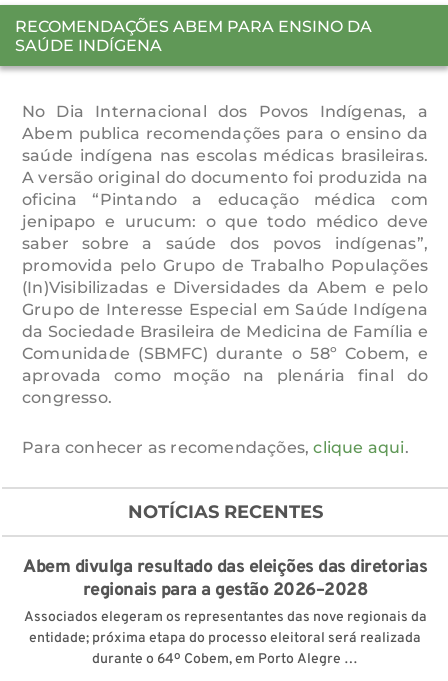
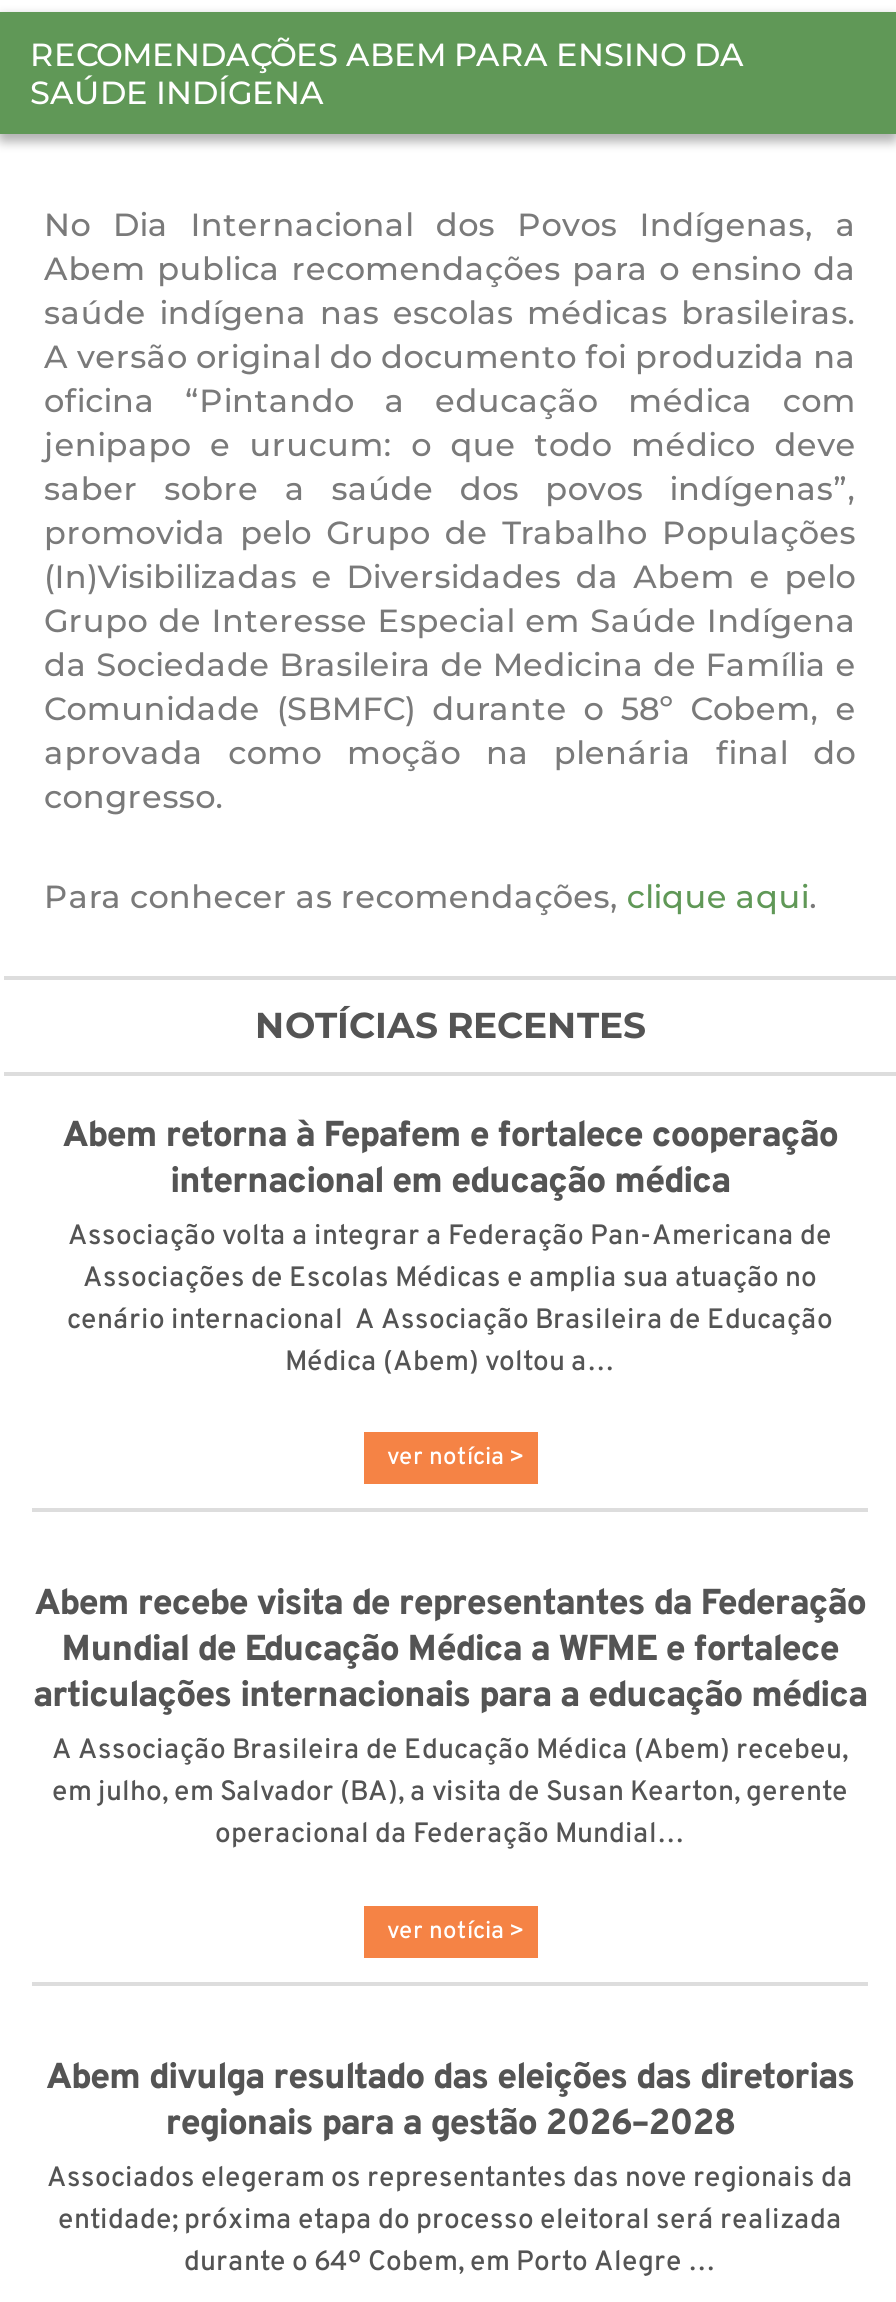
none -> [33,1114,867,1948] Abem retorna à Fepafem e fortalece cooperação | internacional em educação médica | Associação volta a integrar a Federação Pan-Americana de | Associações de Escolas Médicas e amplia sua atuação no | cenário internacional A Associação Brasileira de Educação | Médica (Abem) voltou a… | ver notícia > | Abem recebe visita de representantes da Federação | Mundial de Educação Médica a WFME e fortalece | articulações internacionais para a educação médica | A Associação Brasileira de Educação Médica (Abem) recebeu, | em julho, em Salvador (BA), a visita de Susan Kearton, gerente | operacional da Federação Mundial… | ver notícia >

